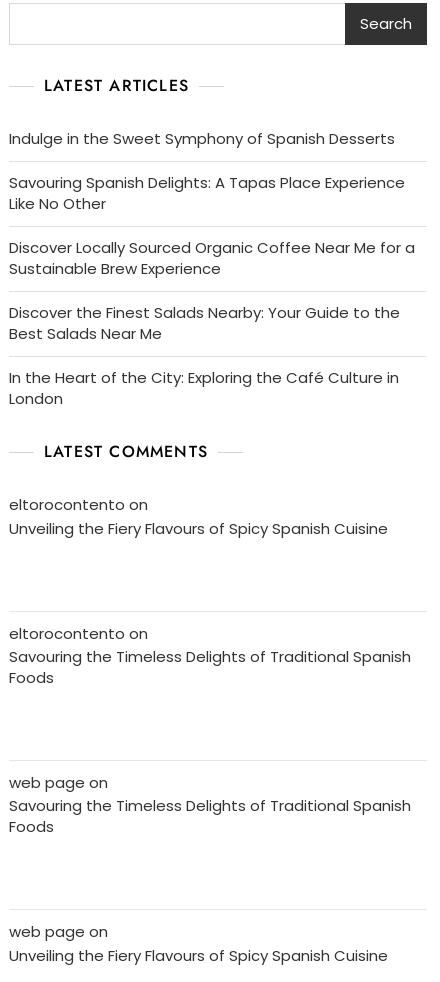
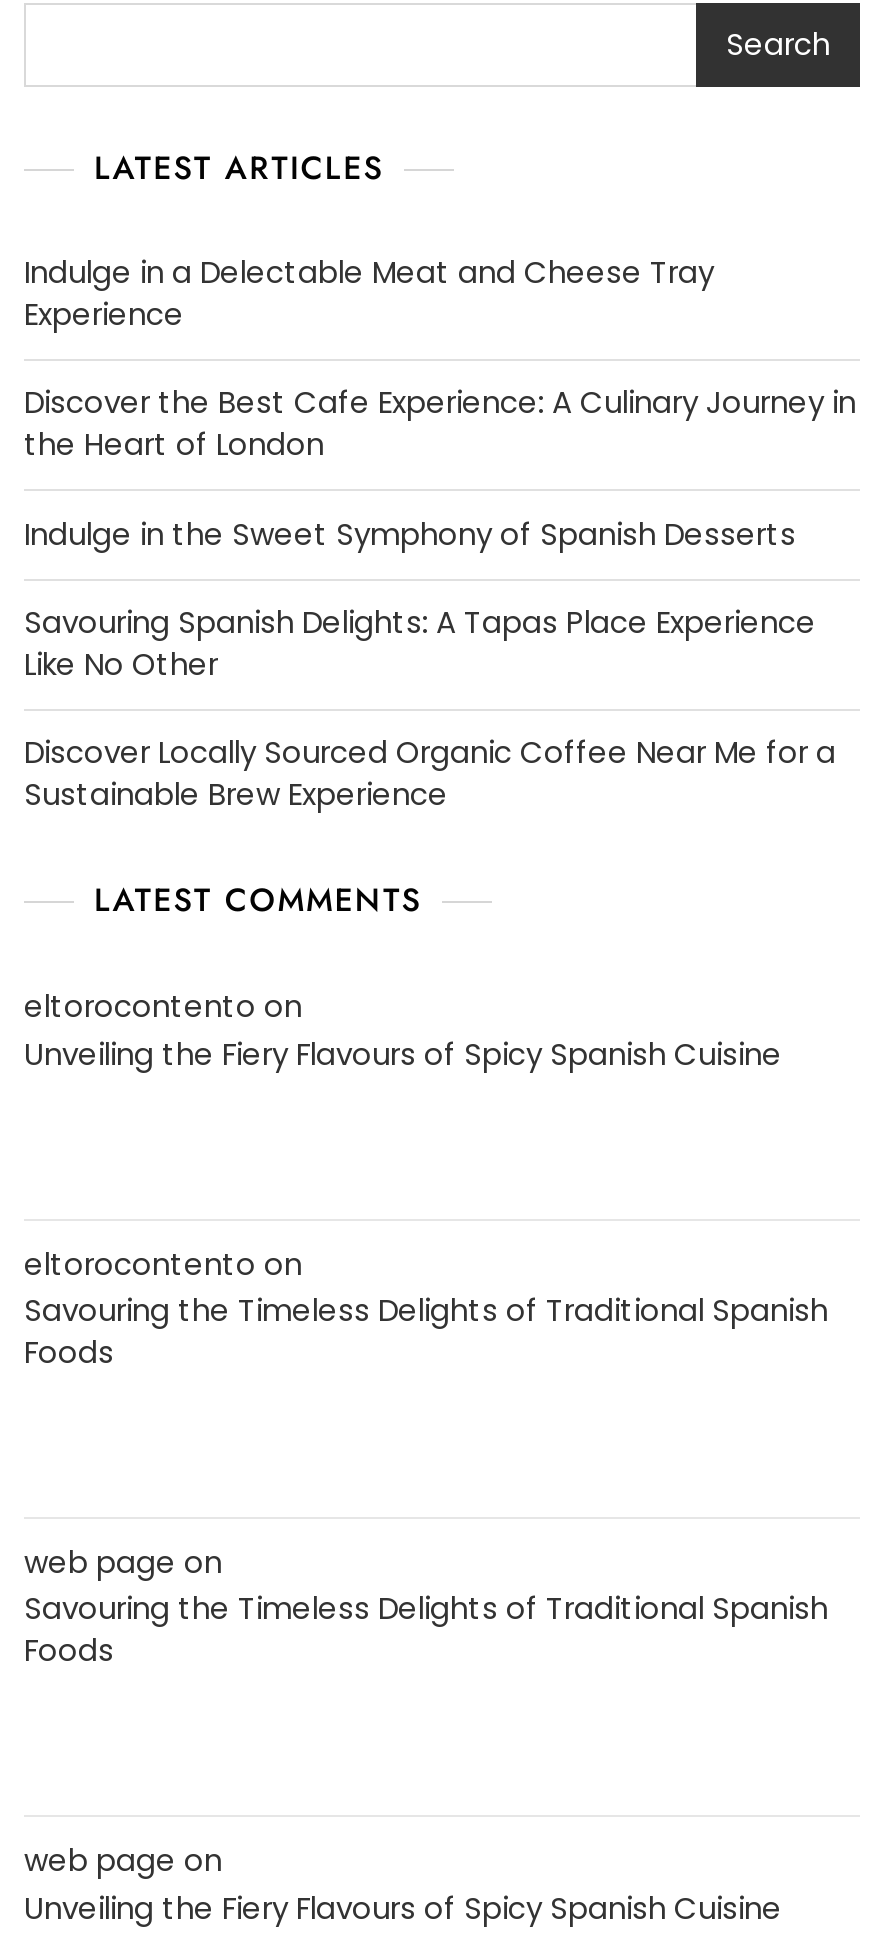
none -> [24,250,856,464] Indulge in a Delectable Meat and Cheese Tray | Experience | Discover the Best Cafe Experience: A Culinary Journey in | the Heart of London
moved [9,128,415,279] -> [24,512,836,814]: Indulge in the Sweet Symphony of Spanish Desserts | Savouring Spanish Delights: A Tapas Place Experience | Like No Other | Discover Locally Sourced Organic Coffee Near Me for a | Sustainable Brew Experience
[9,302,400,409] Discover the Finest Salads Nearby: Your Guide to the | Best Salads Near Me | In the Heart of the City: Exploring the Café Culture in | London -> none

